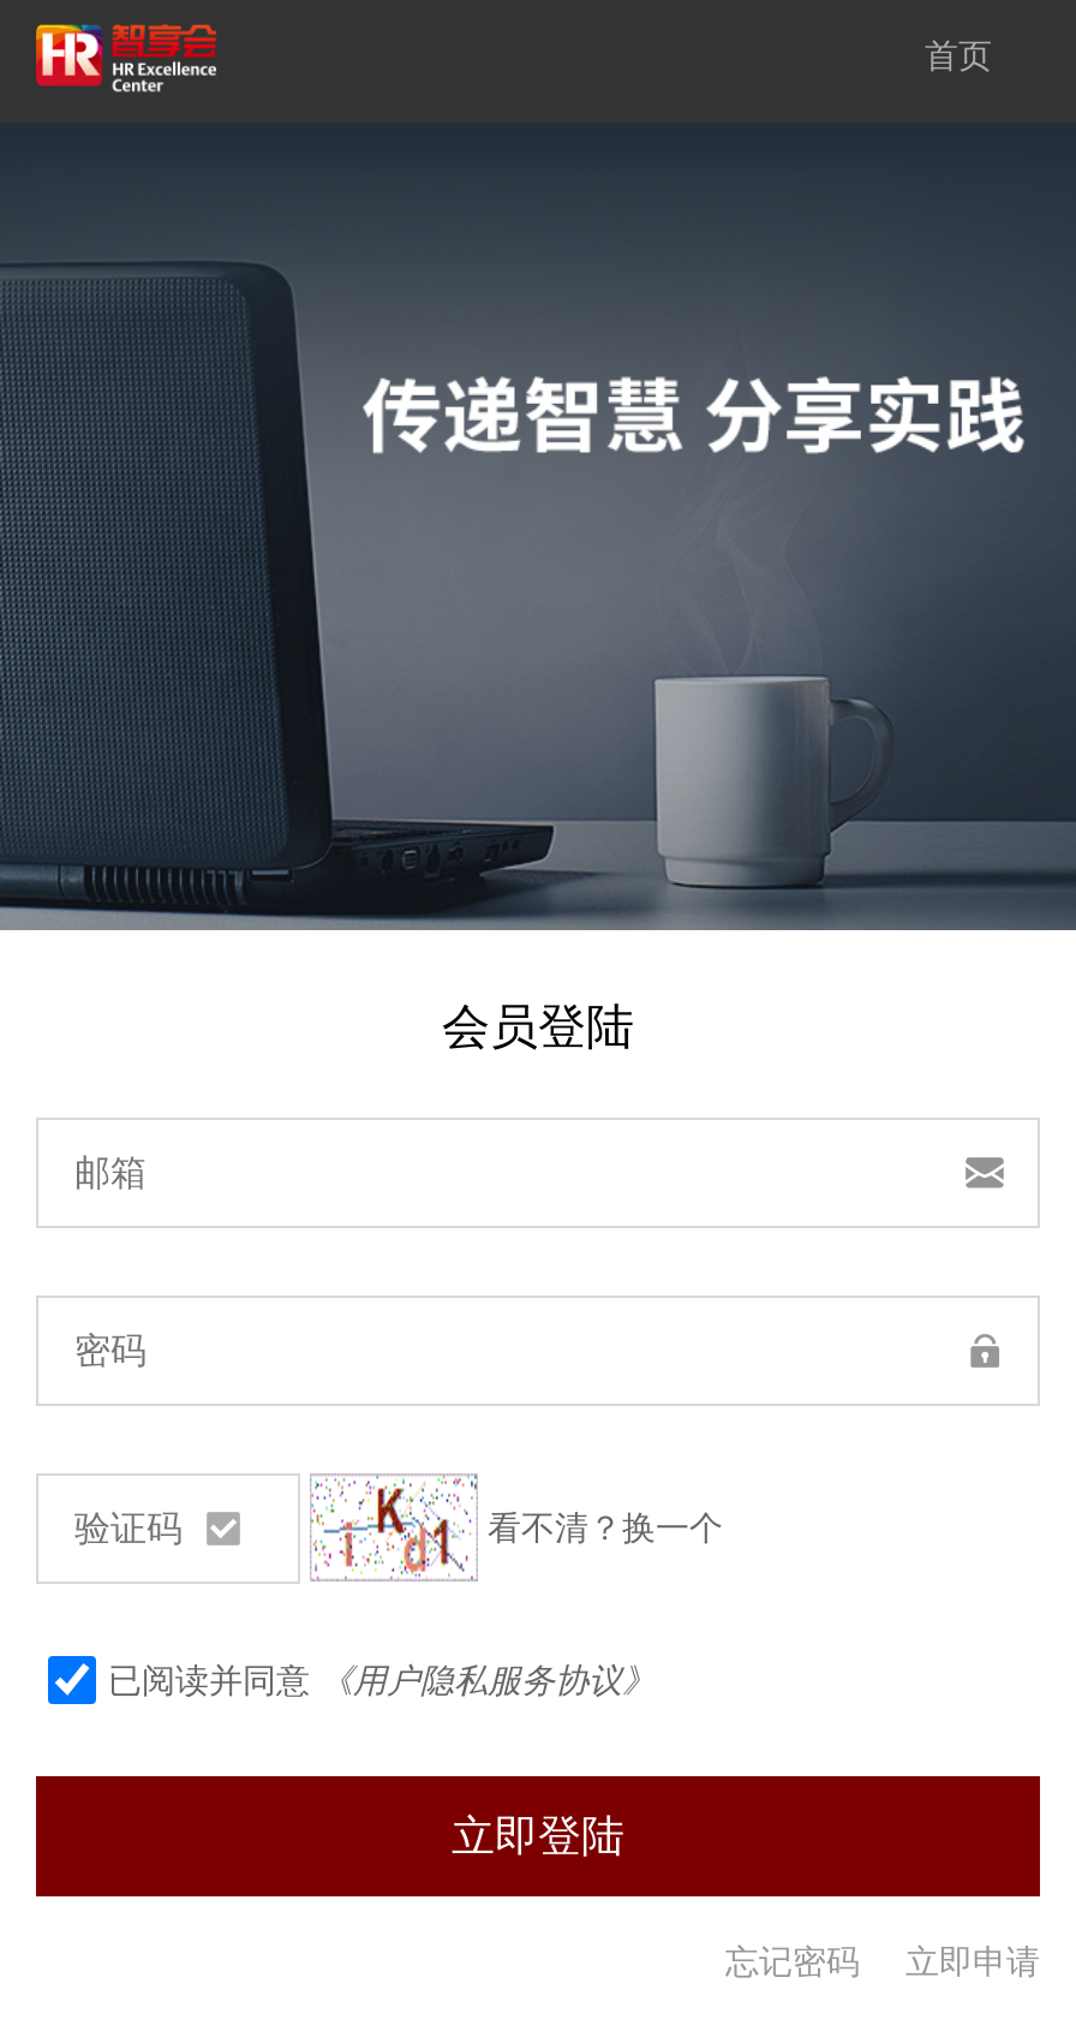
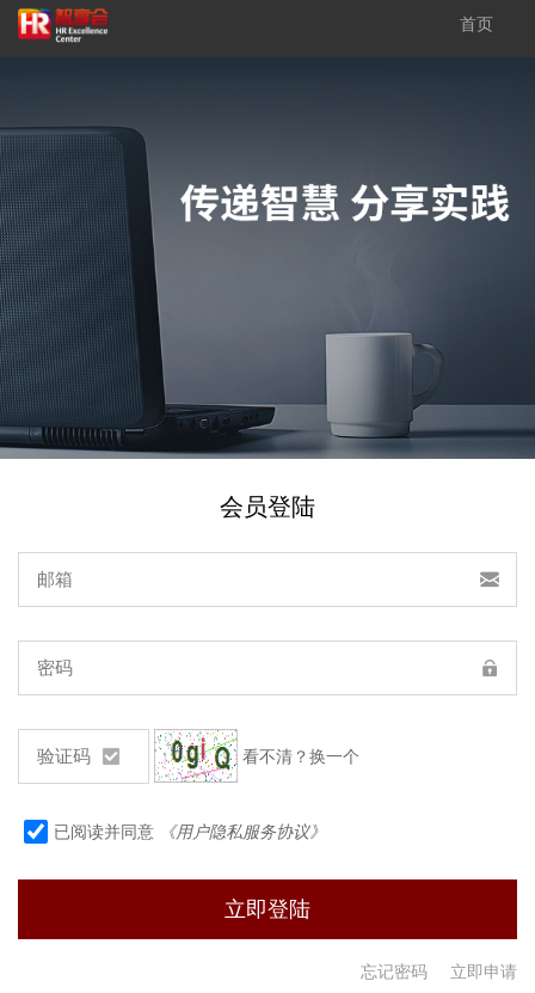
[315,1478,476,1577] [image] -> [158,733,236,781] [image]

